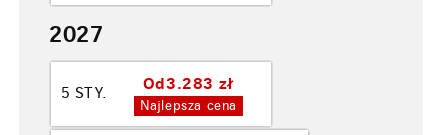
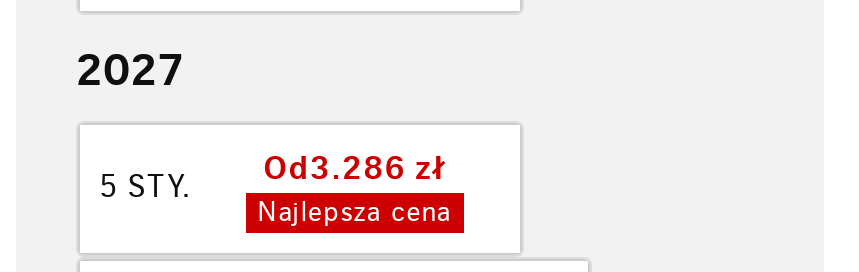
[143,73,234,94] Od3.283 zł -> [264,146,446,188] Od3.286 zł

